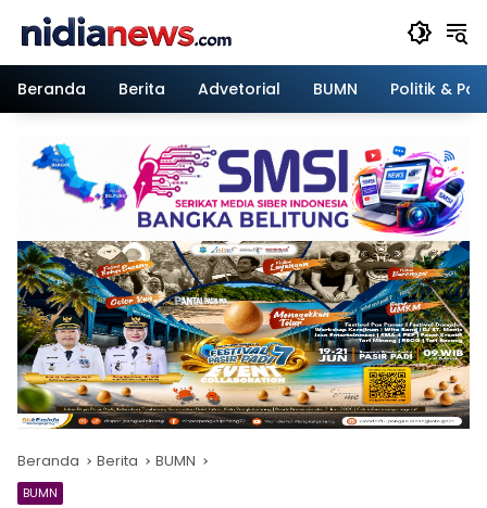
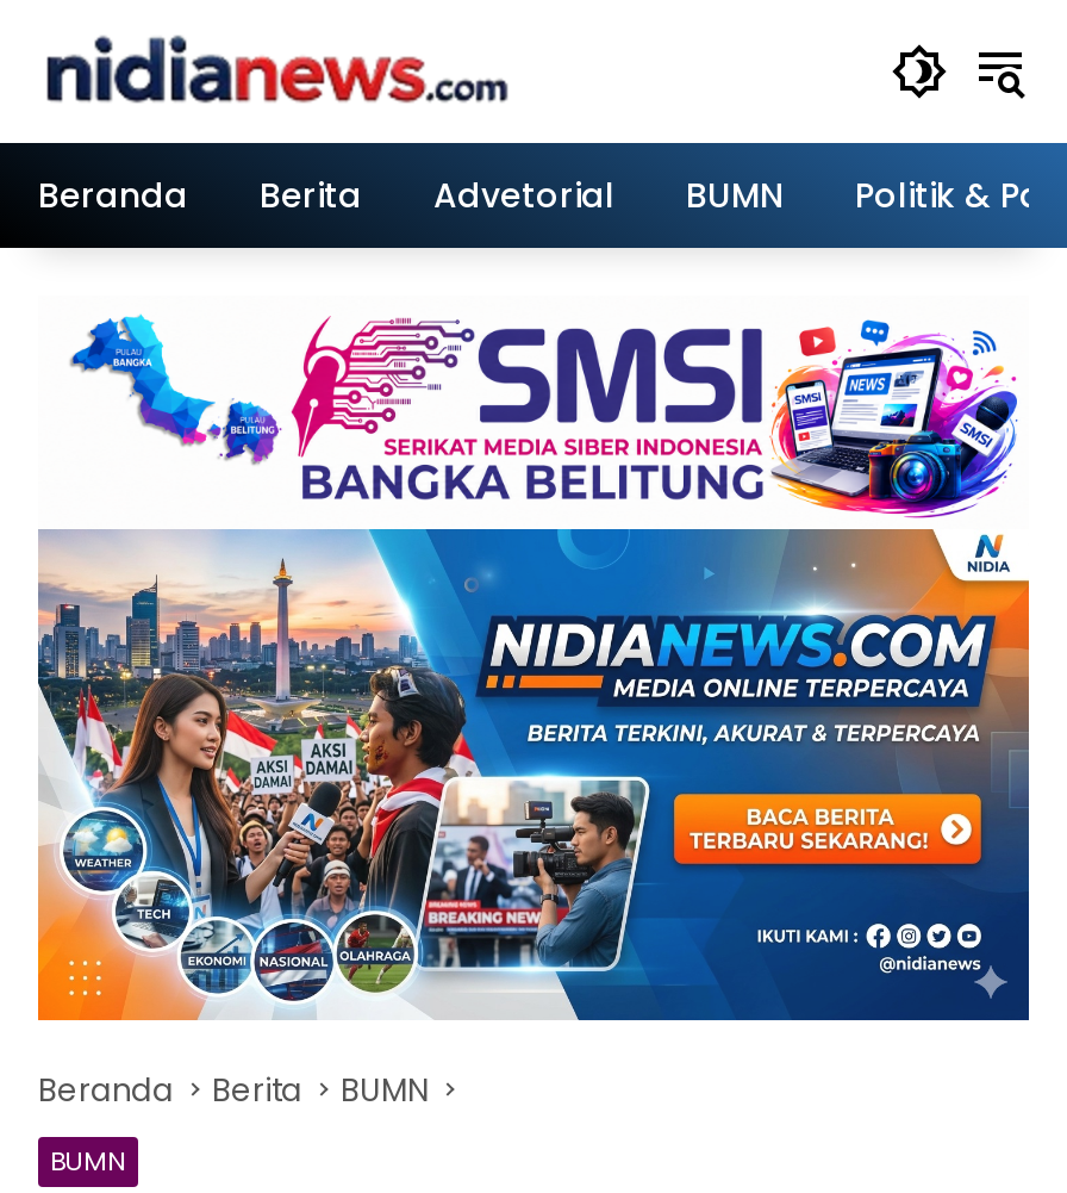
[16,240,471,430] [image] -> [36,527,1031,1023] [image]

